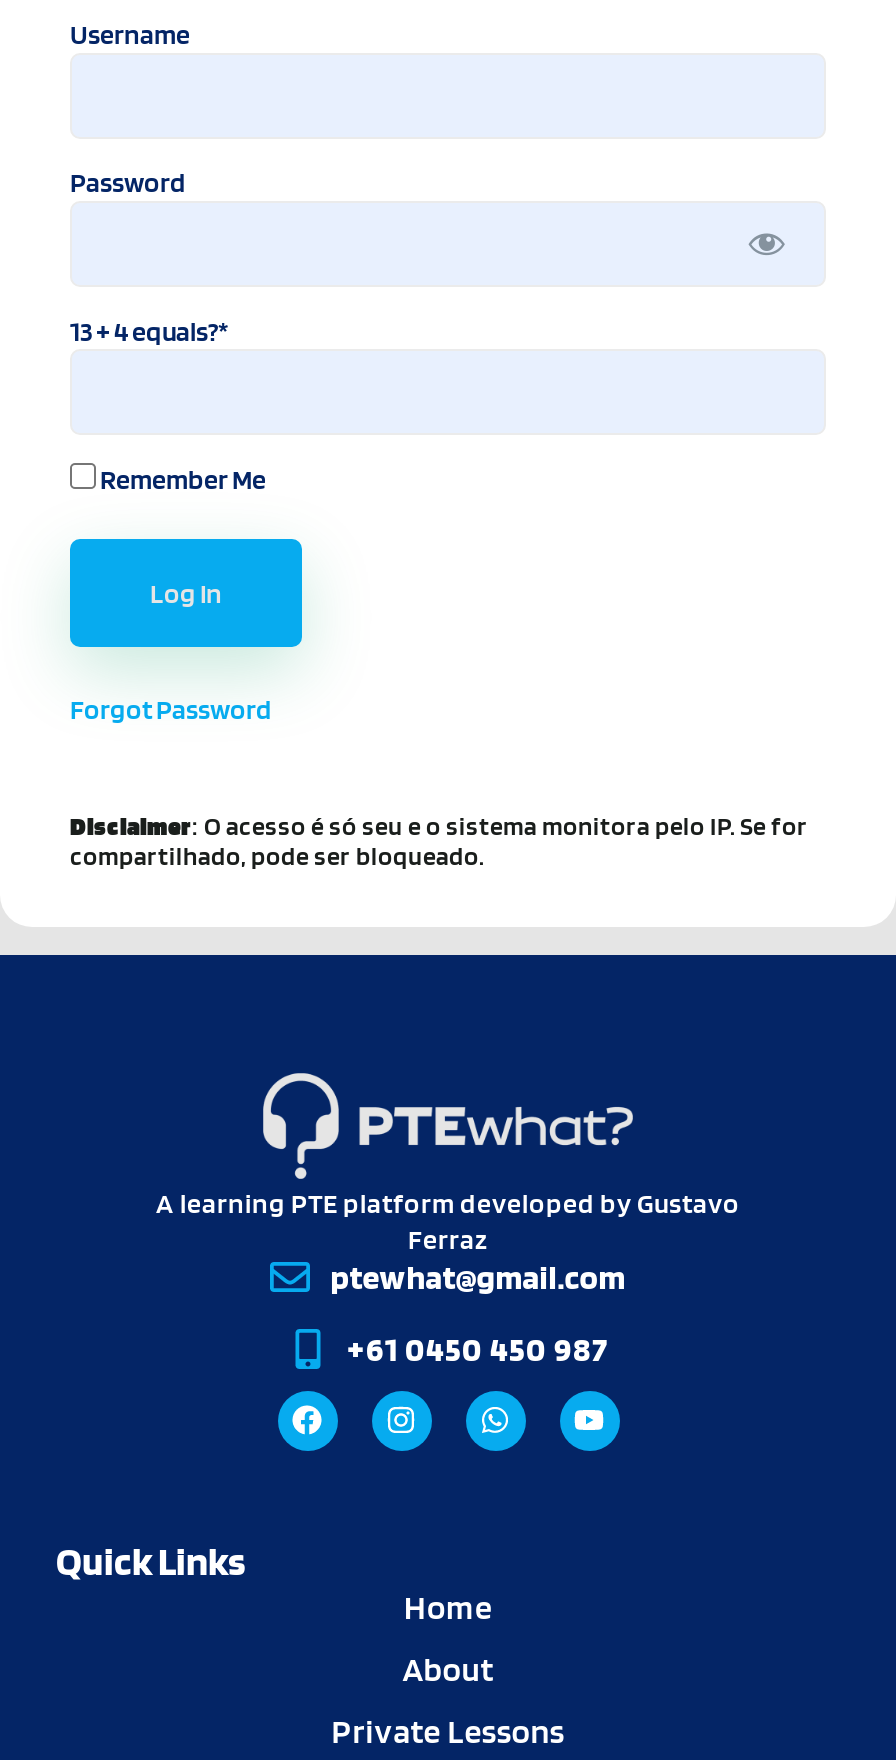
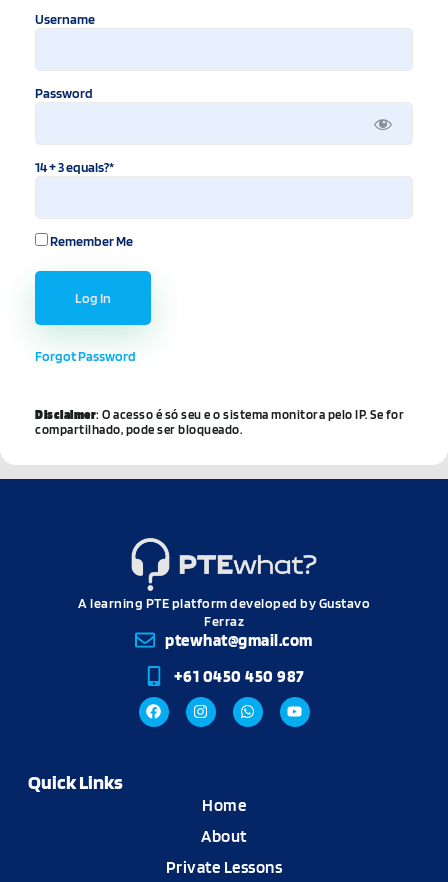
[70,314,228,346] 13 + 4 equals?* -> [35,159,114,175] 14 + 3 equals?*

